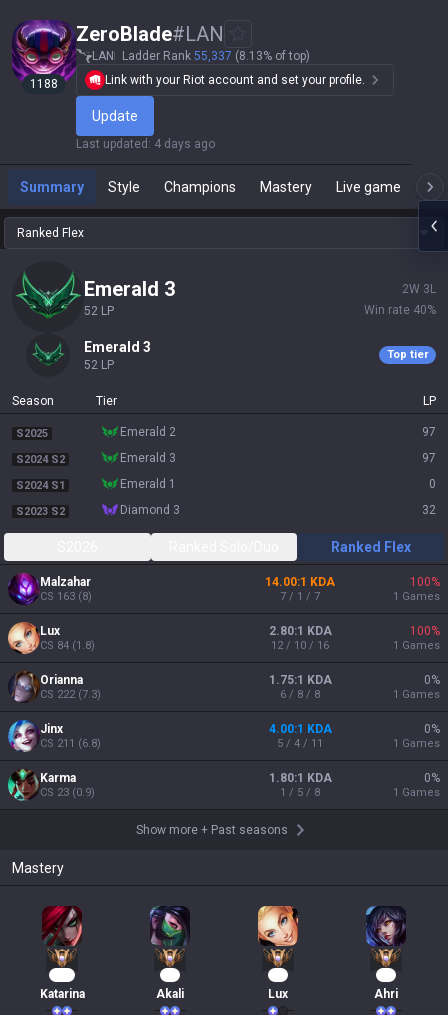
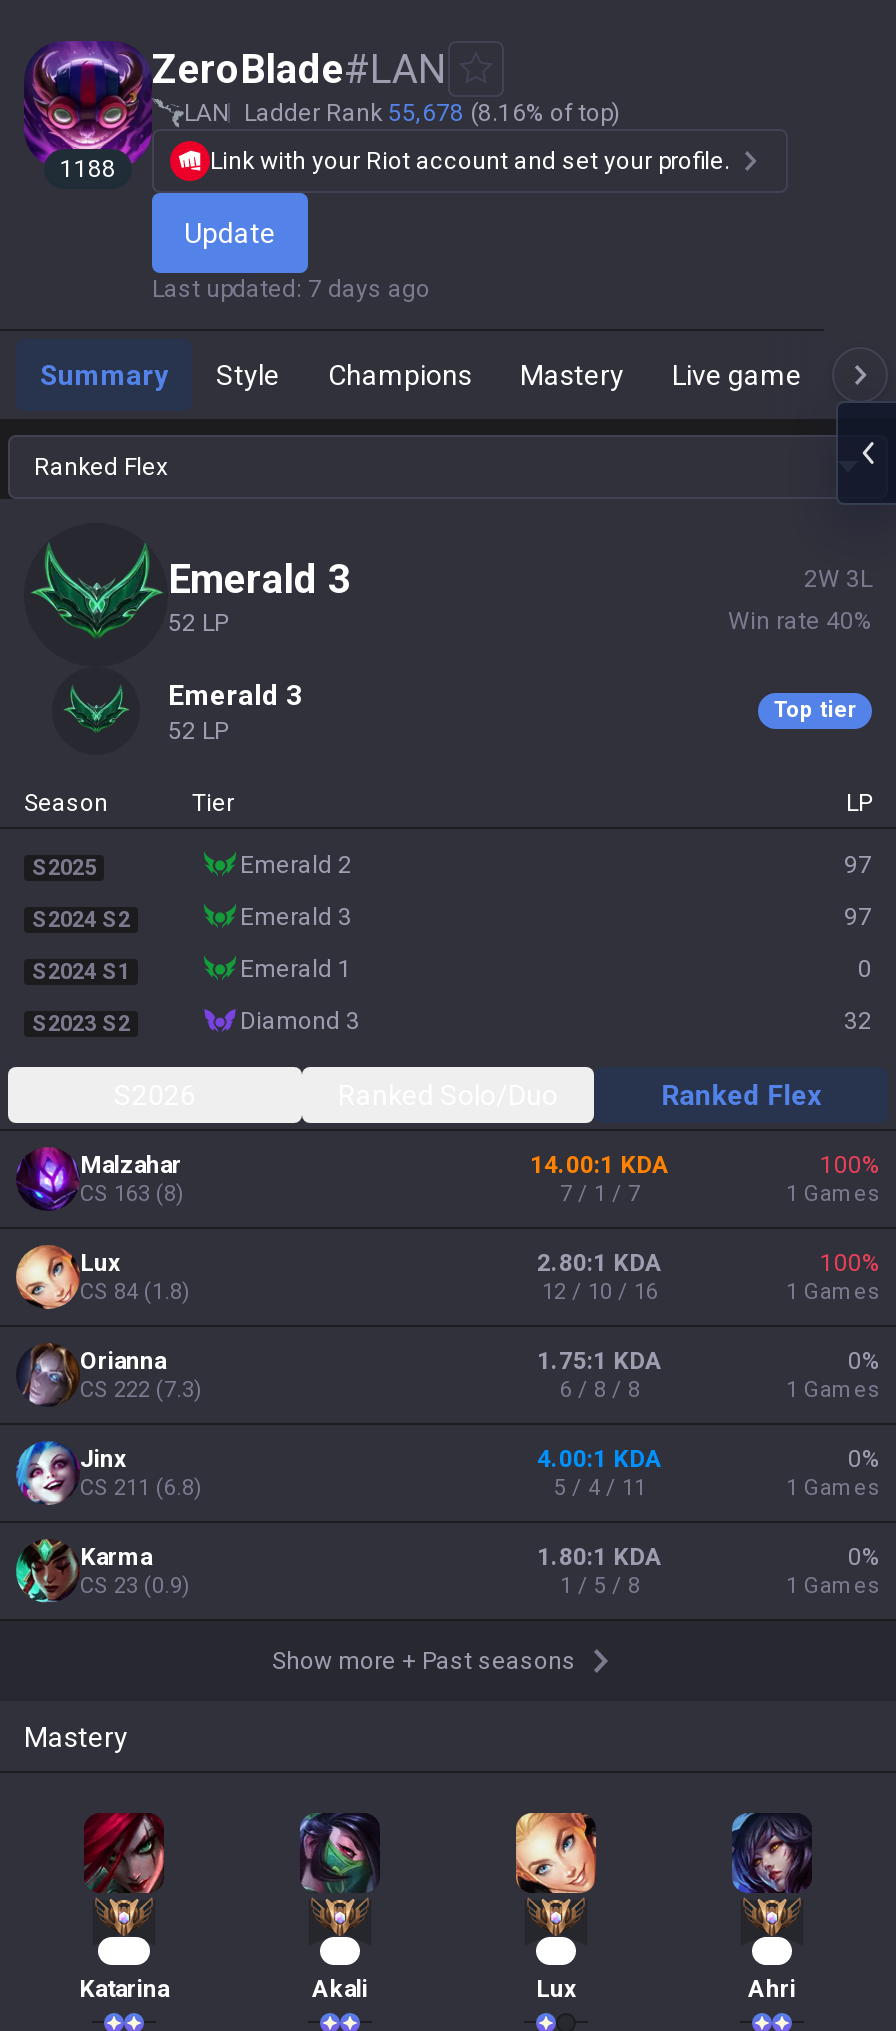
[92,49,310,63] LAN Ladder Rank 55,337 (8.13% of top) -> [184,99,620,127] LAN Ladder Rank 55,678 (8.16% of top)
[76,137,215,151] Last updated: 4 days ago -> [152,275,430,303] Last updated: 7 days ago

